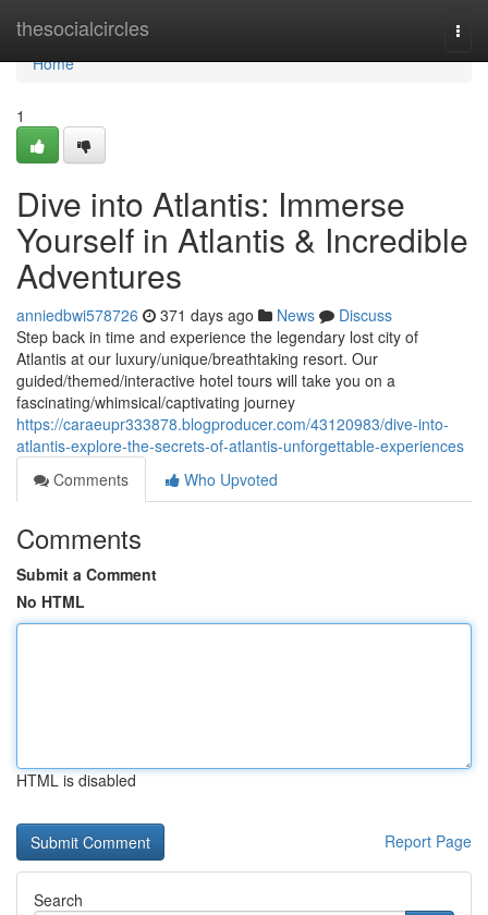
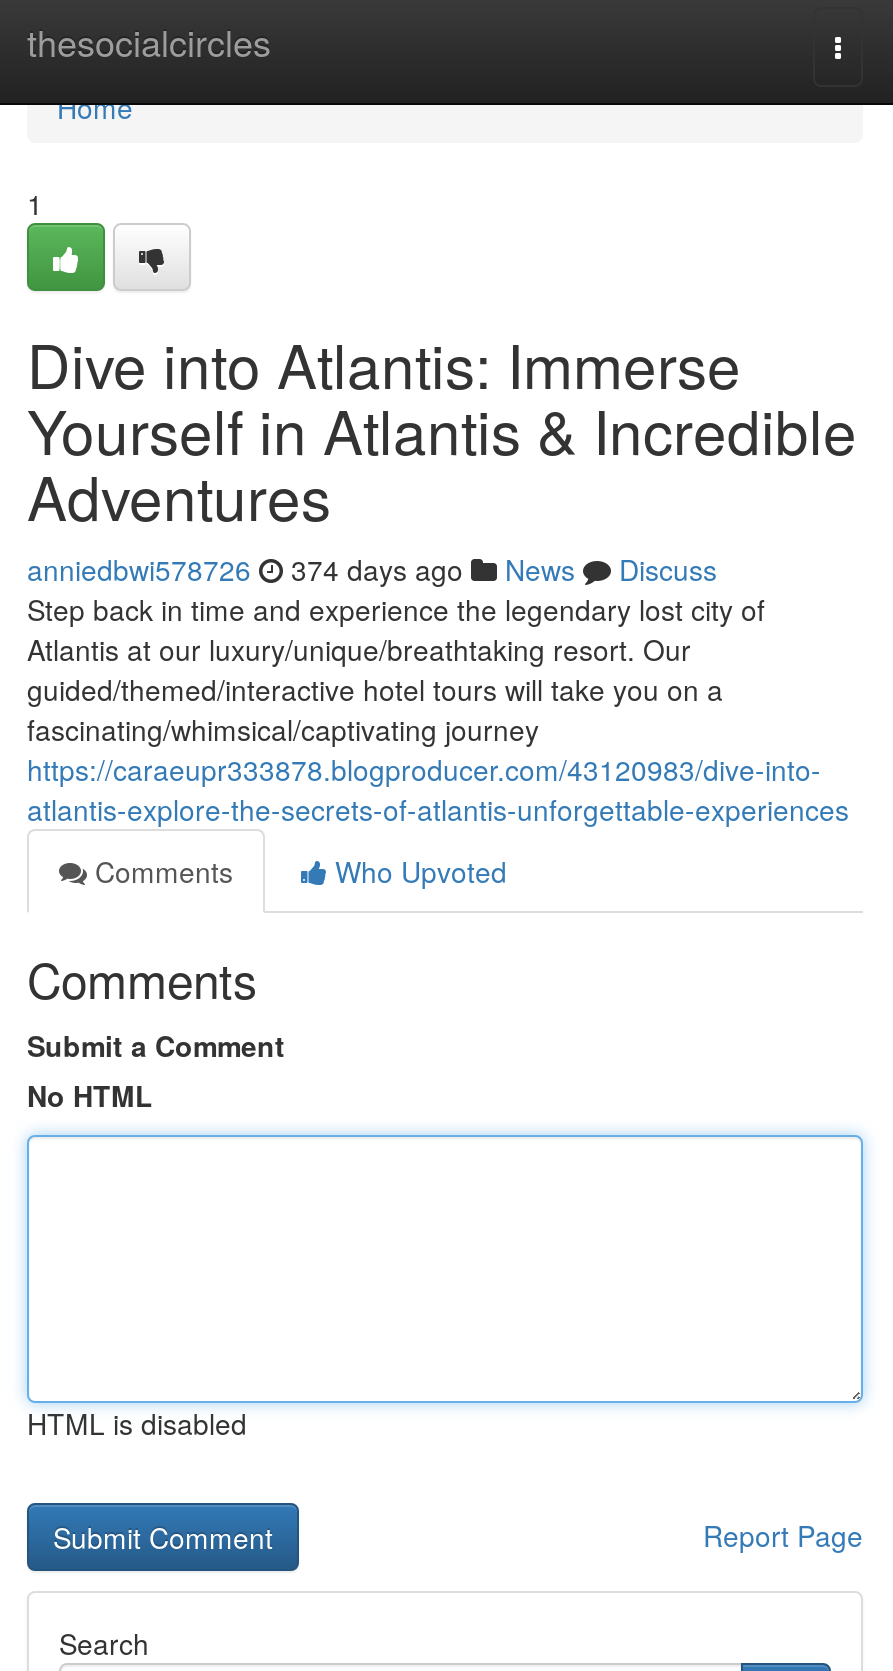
[16,304,392,326] anniedbwi578726 371 days ago News Discuss -> [27,549,717,589] anniedbwi578726 374 days ago News Discuss

